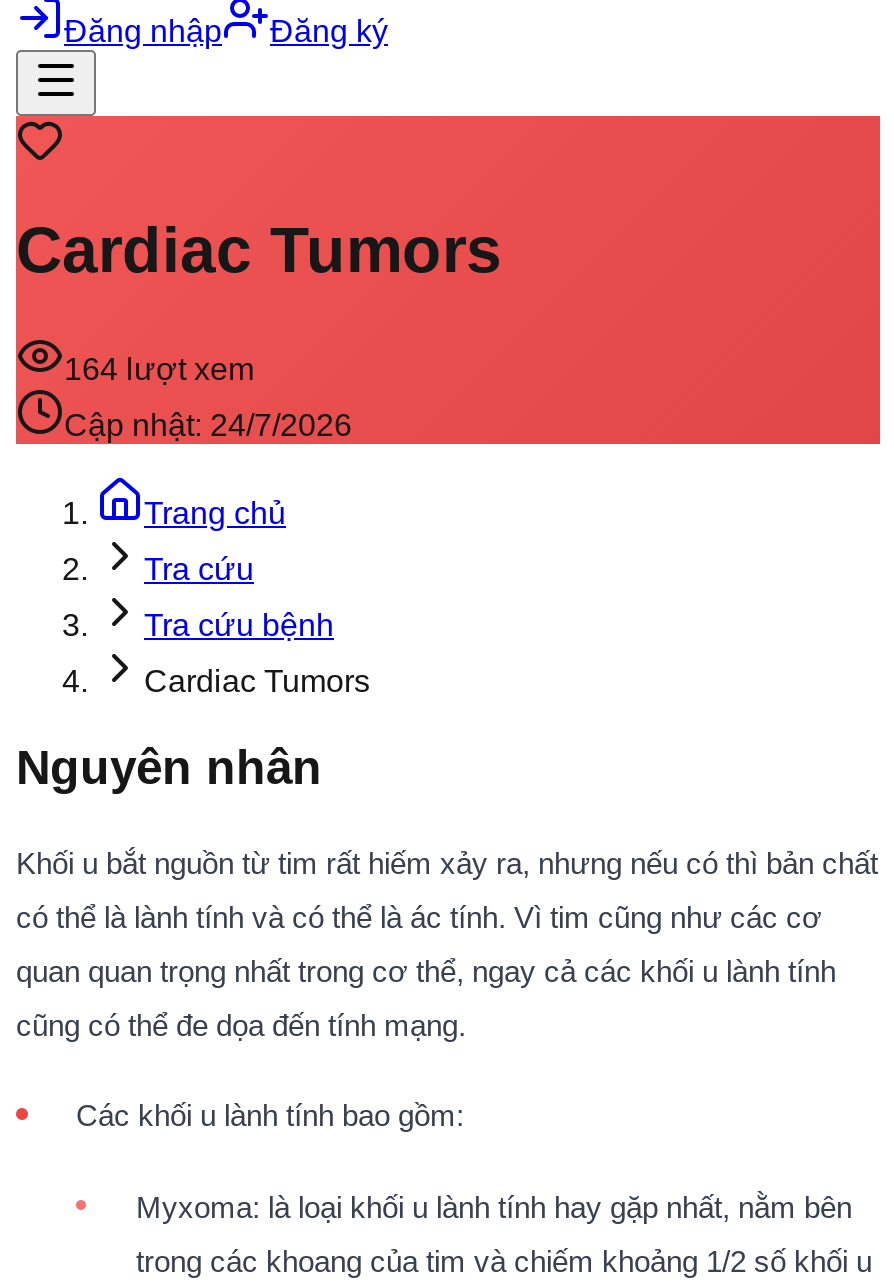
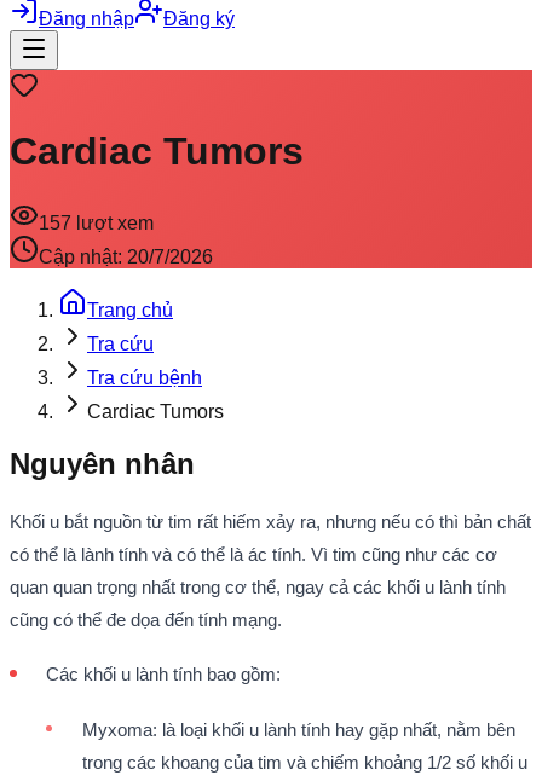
[64,352,254,386] 164 lượt xem -> [39,213,154,233] 157 lượt xem
[64,408,352,442] Cập nhật: 24/7/2026 -> [39,247,213,267] Cập nhật: 20/7/2026

